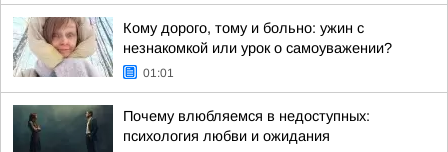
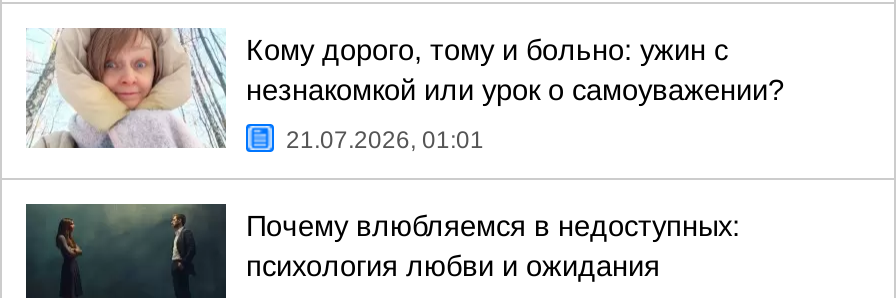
[143,66,174,80] 01:01 -> [286,126,484,154] 21.07.2026, 01:01

